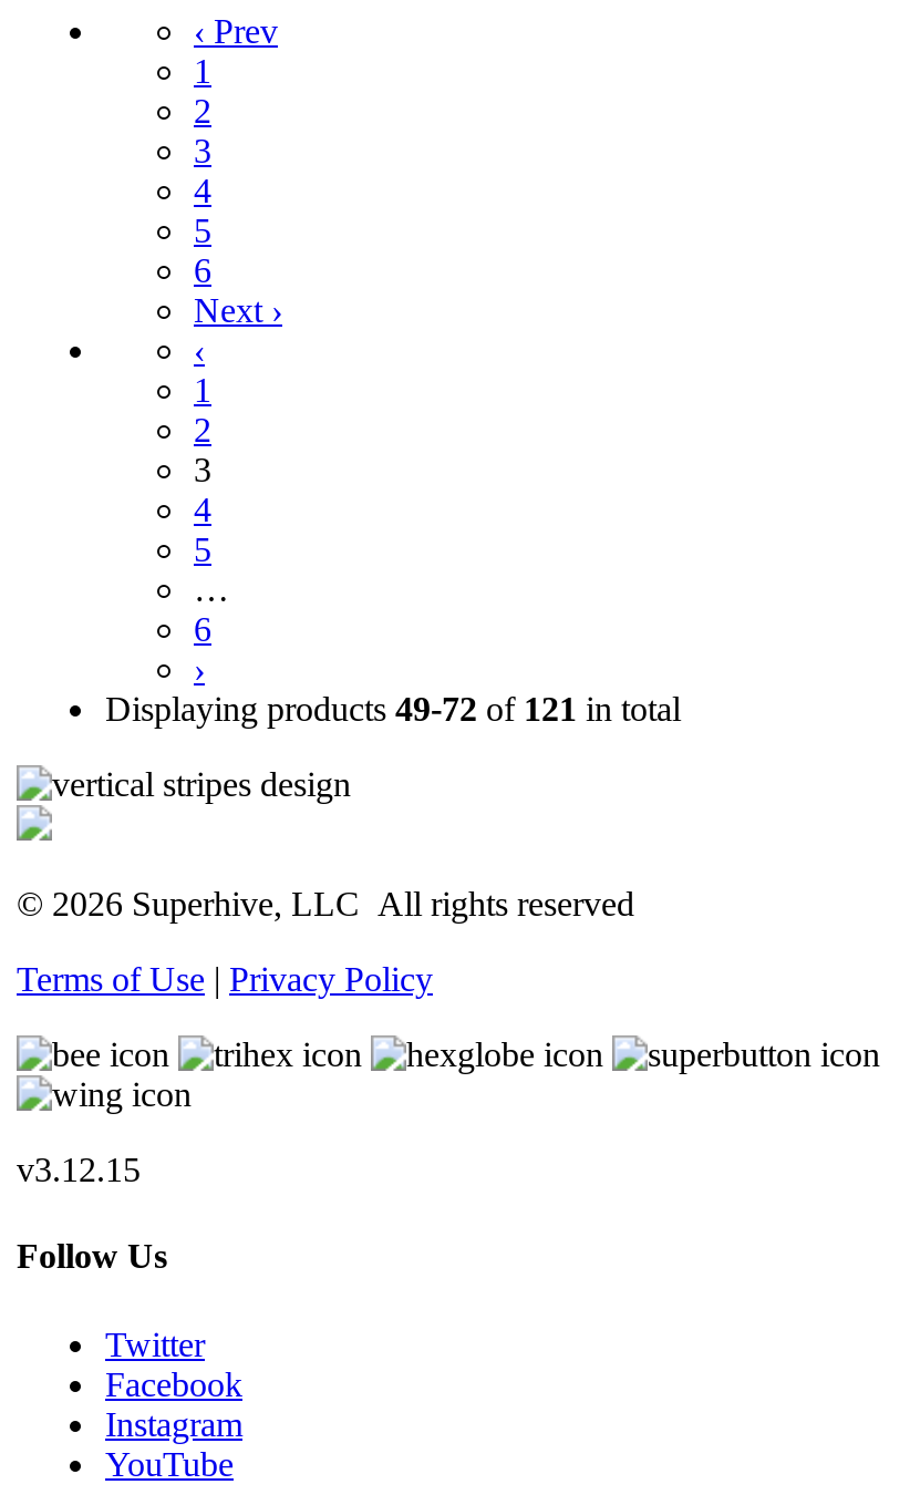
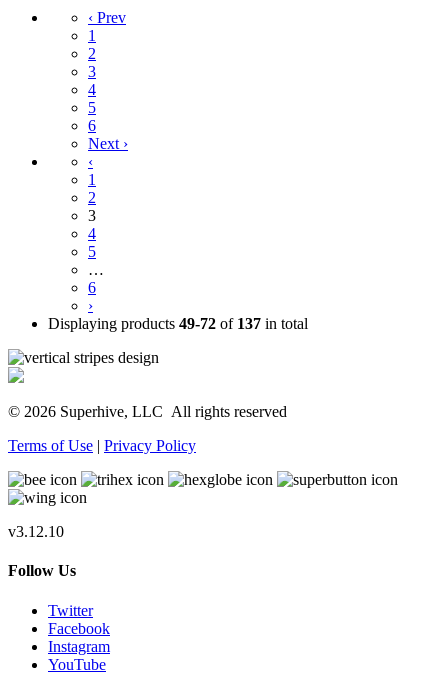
[105,690,681,728] Displaying products 49-72 of 121 in total -> [48,315,308,332] Displaying products 49-72 of 137 in total
[17,1151,141,1188] v3.12.15 -> [8,523,64,540] v3.12.10

